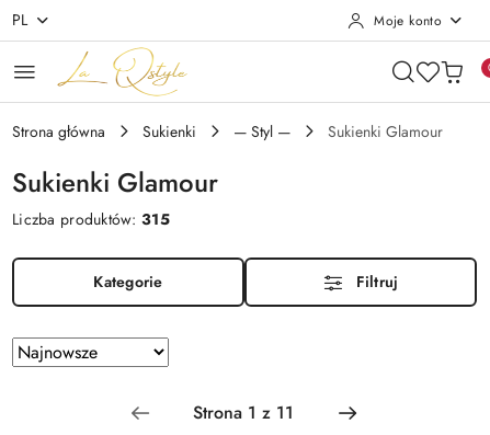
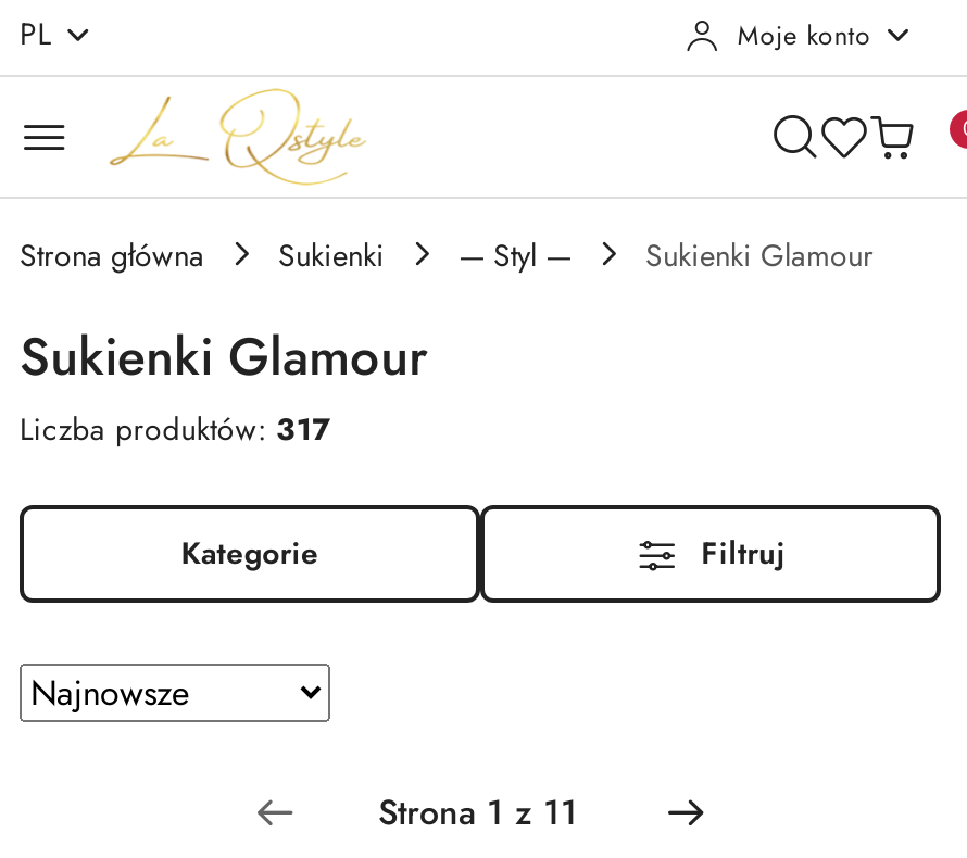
[12,208,170,230] Liczba produktów: 315 -> [20,407,330,451] Liczba produktów: 317

